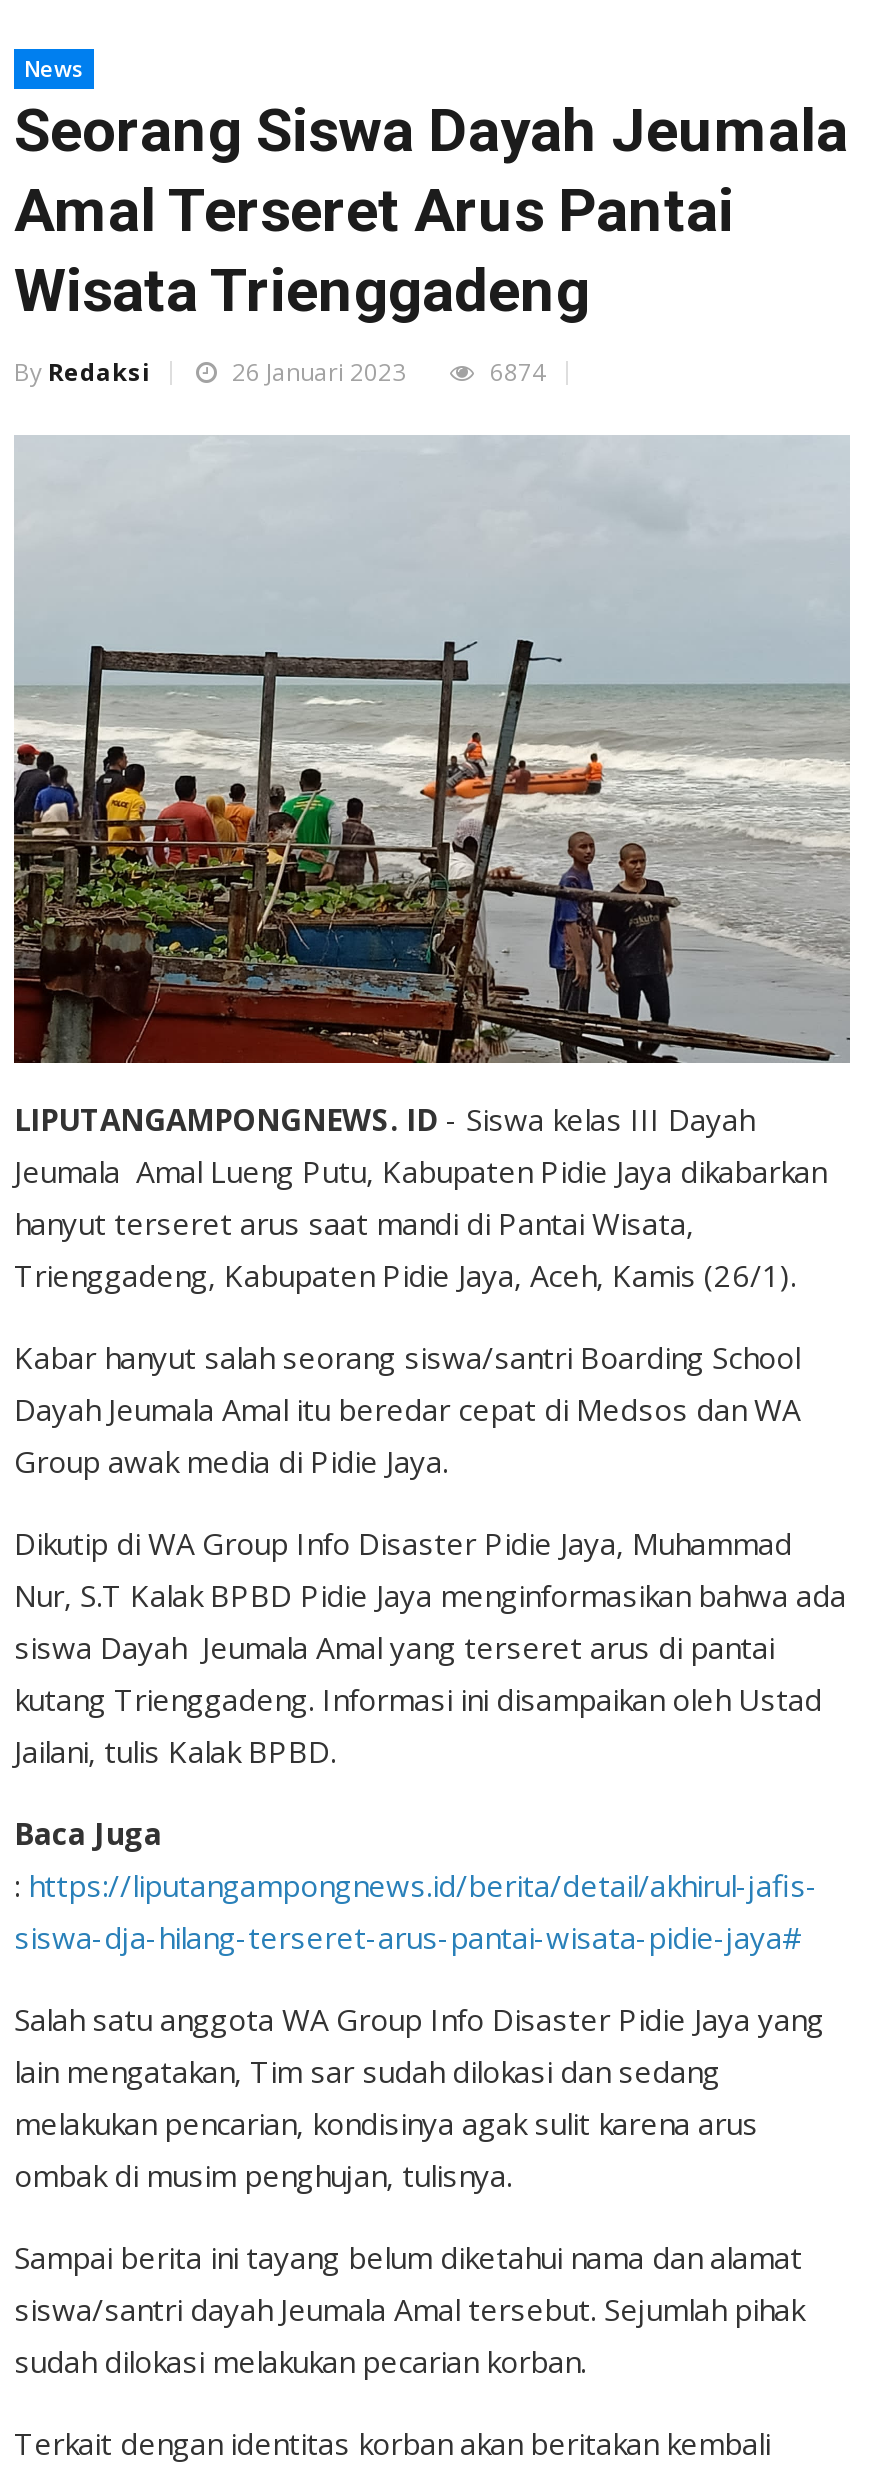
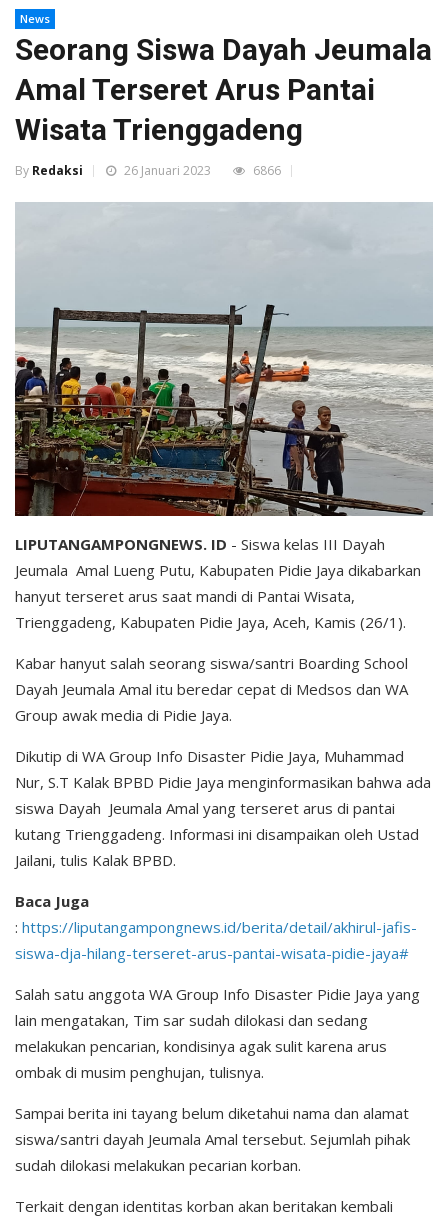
[484,355,546,389] 6874 -> [250,162,281,179] 6866

